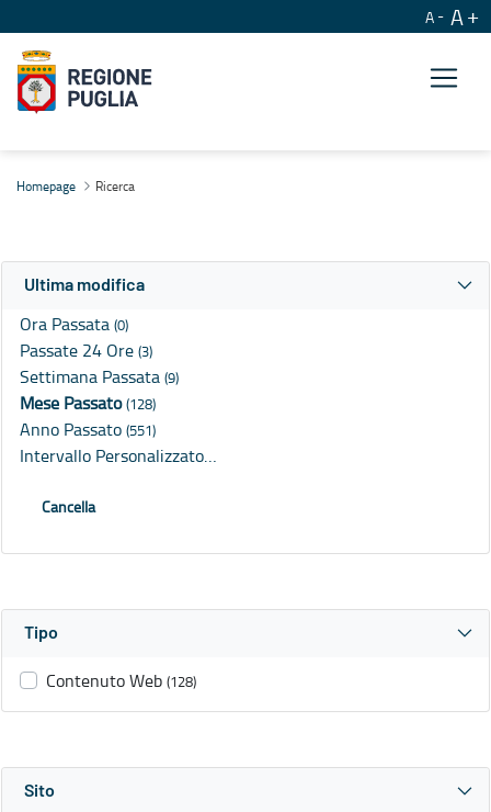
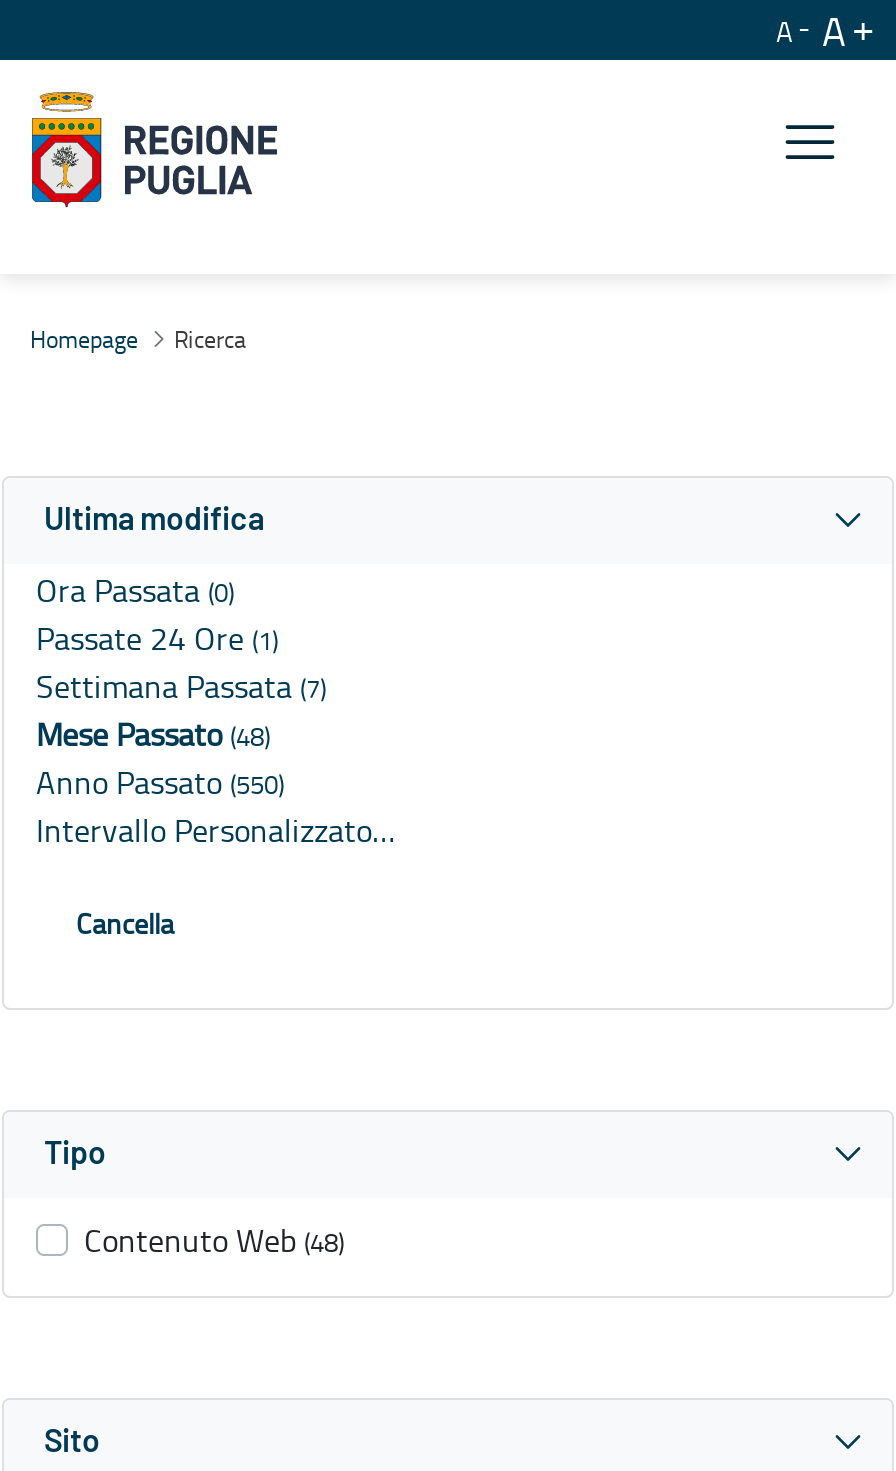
[20,338,152,362] Passate 24 Ore (3) -> [36,617,278,661] Passate 24 Ore (1)
[20,365,179,389] Settimana Passata (9) -> [36,665,326,709] Settimana Passata (7)
[20,391,156,415] Mese Passato (128) -> [36,713,270,757] Mese Passato (48)
[20,417,156,441] Anno Passato (551) -> [36,761,284,805] Anno Passato (550)
[46,669,196,693] Contenuto Web (128) -> [84,1219,344,1263] Contenuto Web (48)

